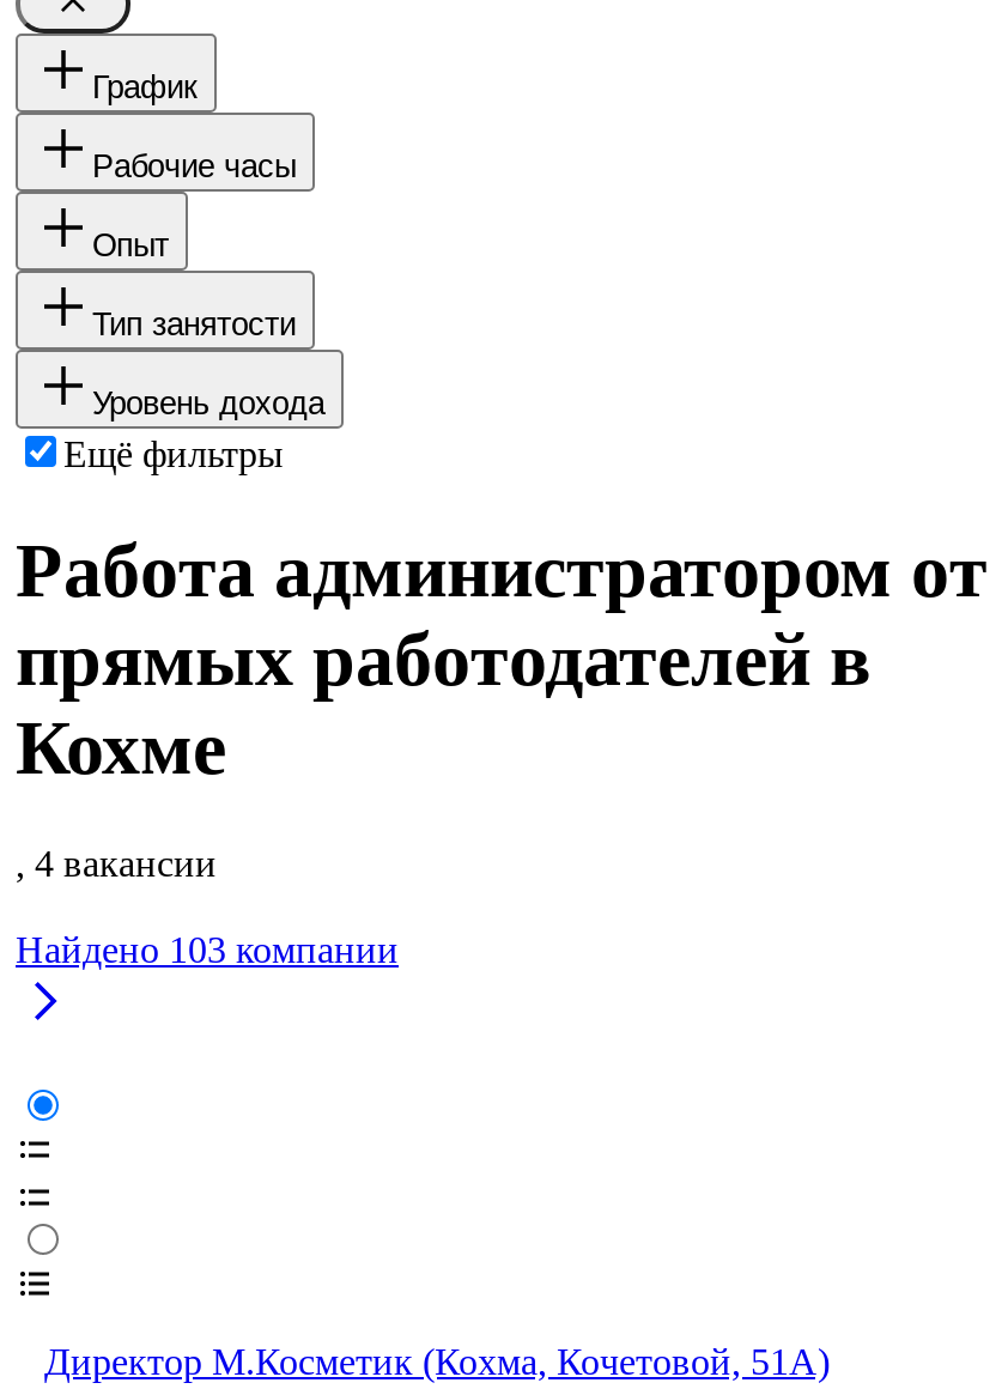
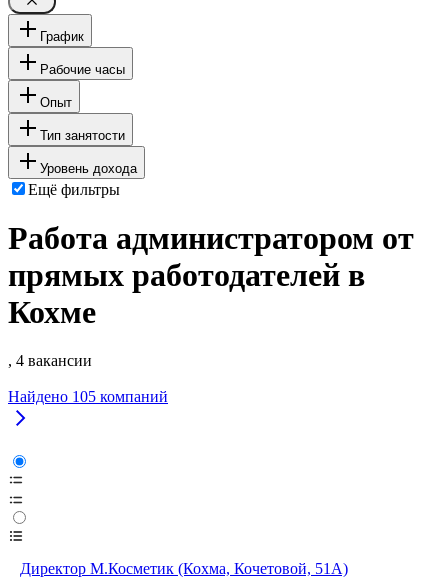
[16,930,399,971] Найдено 103 компании -> [8,388,168,405] Найдено 105 компаний

